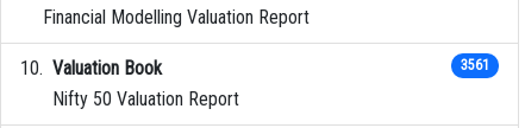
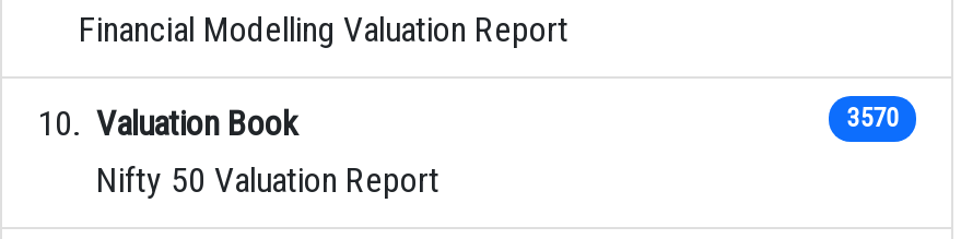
[461,57,490,74] 3561 -> [847,103,899,134] 3570

